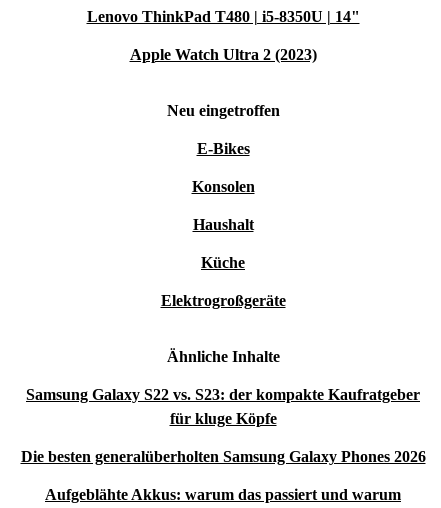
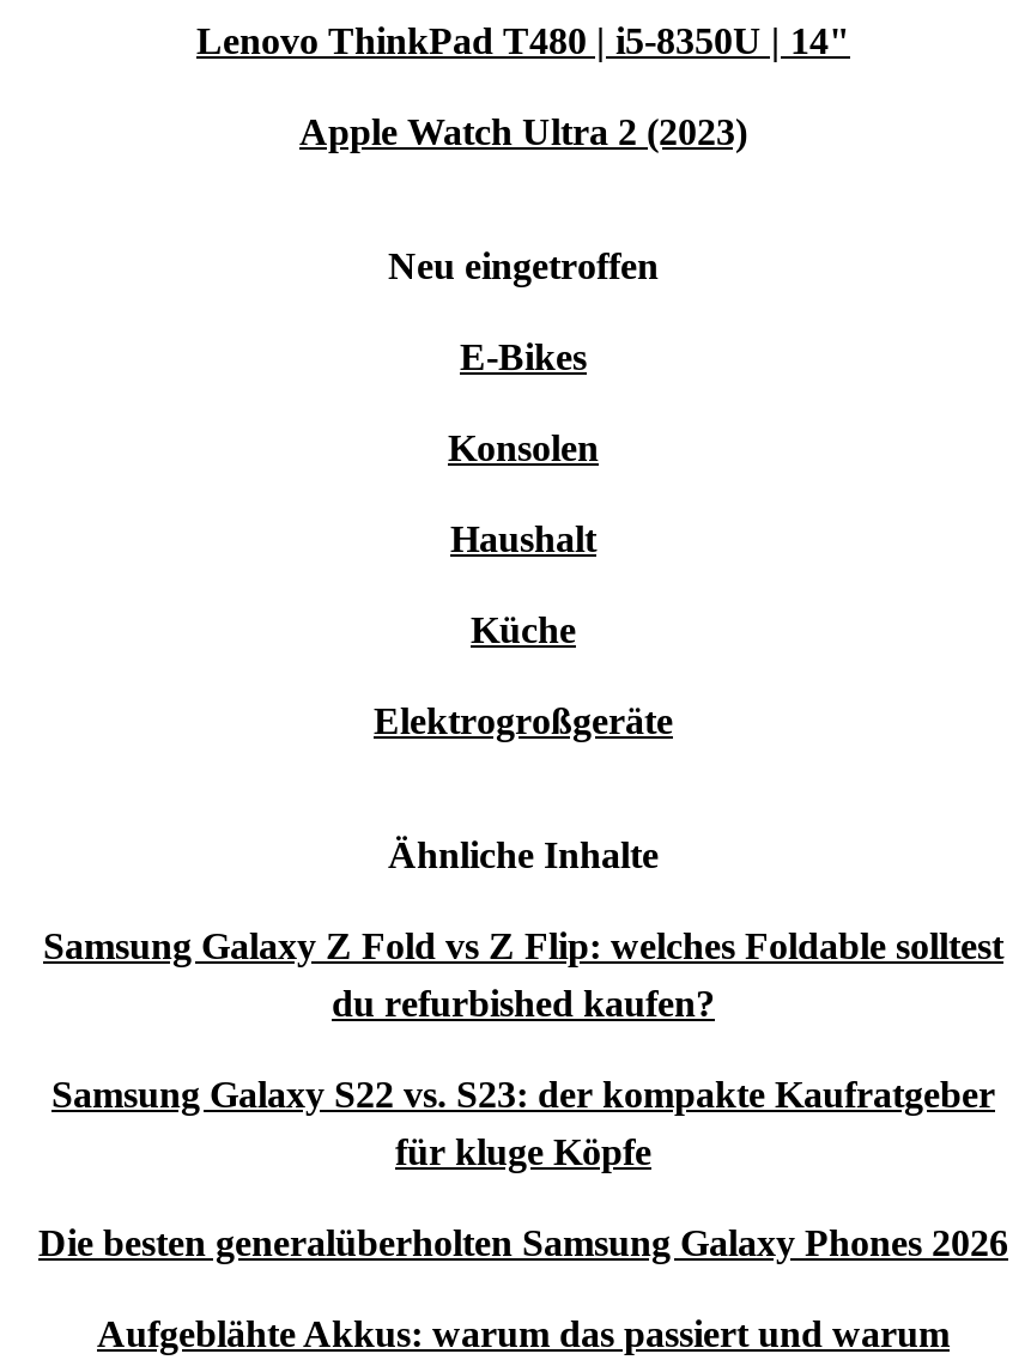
none -> [43,926,1003,1024] Samsung Galaxy Z Fold vs Z Flip: welches Foldable solltest | du refurbished kaufen?

